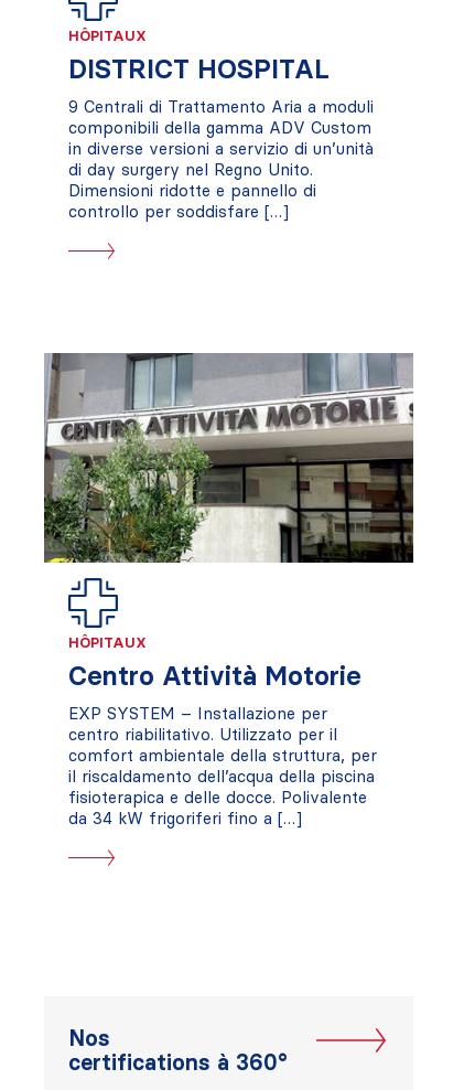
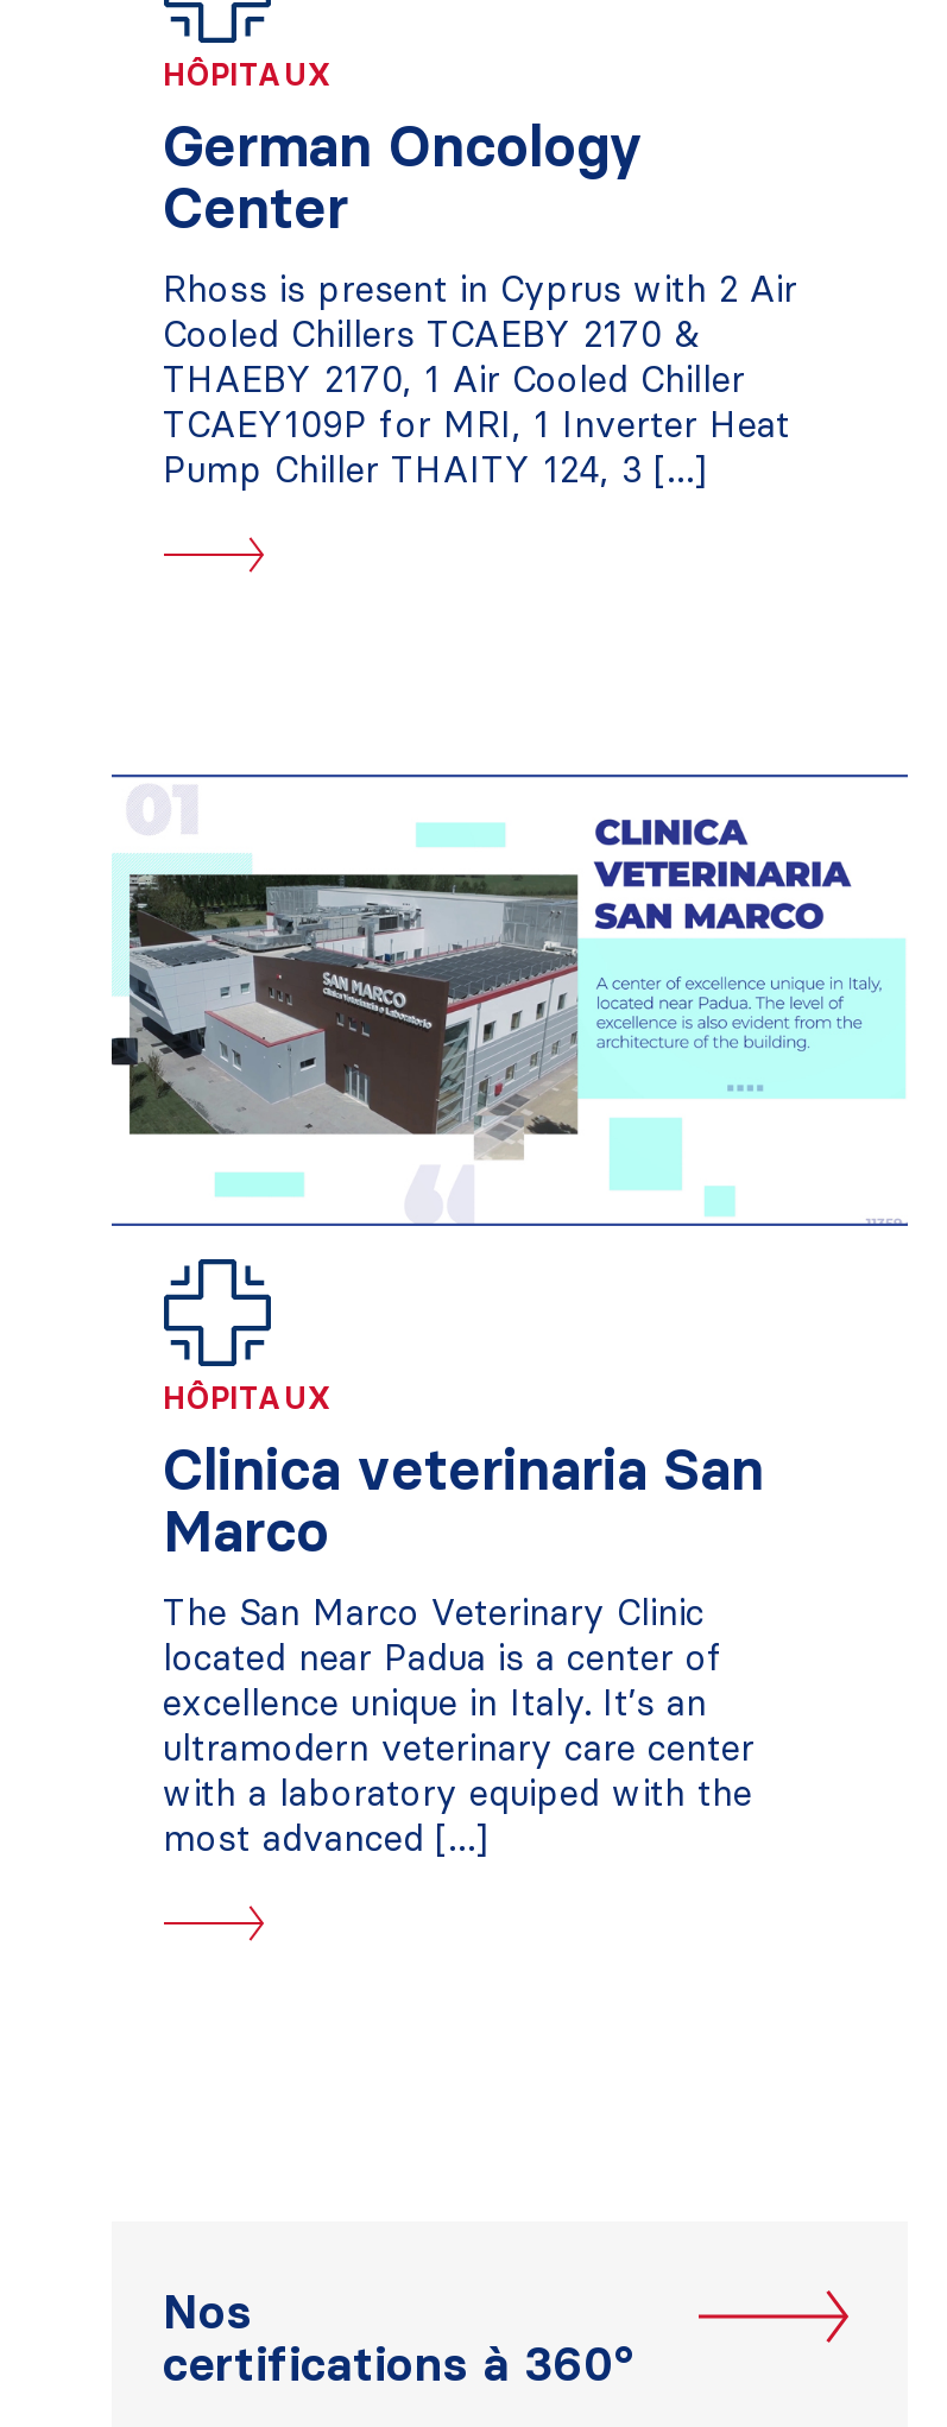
[68,53,373,222] DISTRICT HOSPITAL | 9 Centrali di Trattamento Aria a moduli | componibili della gamma ADV Custom | in diverse versioni a servizio di un’unità | di day surgery nel Regno Unito. | Dimensioni ridotte e pannello di | controllo per soddisfare […] -> [163,111,797,491] German Oncology | Center | Rhoss is present in Cyprus with 2 Air | Cooled Chillers TCAEBY 2170 & | THAEBY 2170, 1 Air Cooled Chiller | TCAEY109P for MRI, 1 Inverter Heat | Pump Chiller THAITY 124, 3 […]
[43,352,414,564] [image] -> [109,772,908,1228] [image]
[68,660,376,828] Centro Attività Motorie | EXP SYSTEM – Installazione per | centro riabilitativo. Utilizzato per il | comfort ambientale della struttura, per | il riscaldamento dell’acqua della piscina | fisioterapica e delle docce. Polivalente | da 34 kW frigoriferi fino a […] -> [163,1435,764,1860] Clinica veterinaria San | Marco | The San Marco Veterinary Clinic | located near Padua is a center of | excellence unique in Italy. It’s an | ultramodern veterinary care center | with a laboratory equiped with the | most advanced […]

